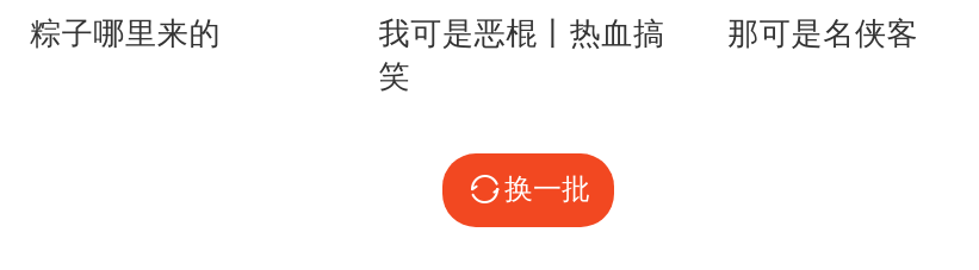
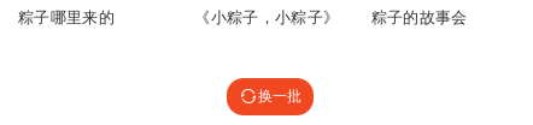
[379,14,665,93] 我可是恶棍丨热血搞 | 笑 -> [195,8,339,26] 《小粽子，小粽子》
[728,14,918,50] 那可是名侠客 -> [371,8,467,26] 粽子的故事会

